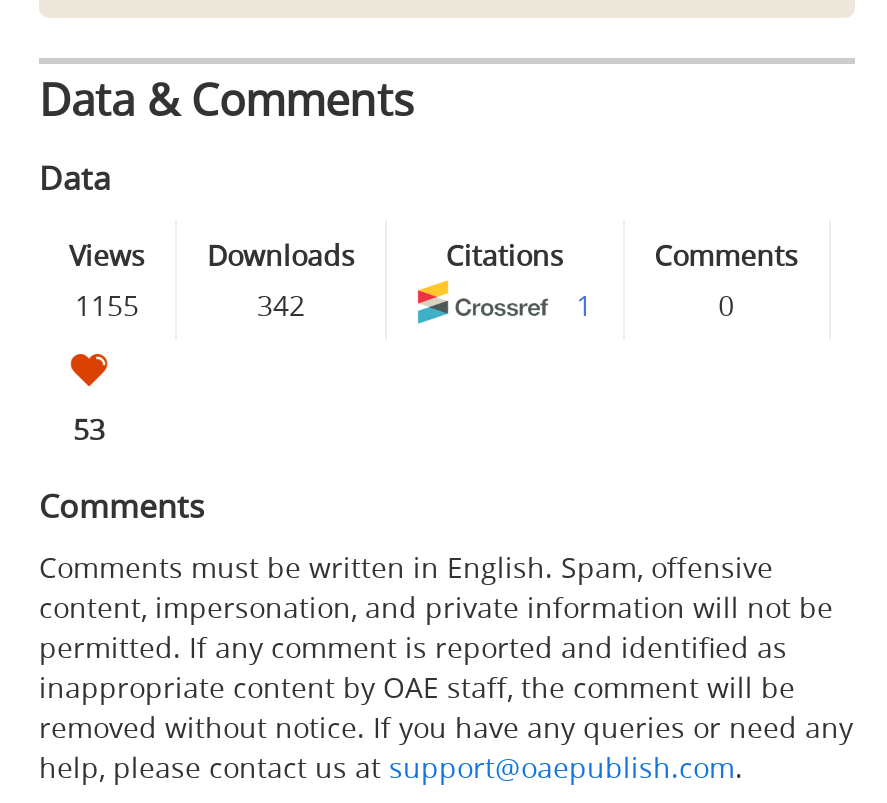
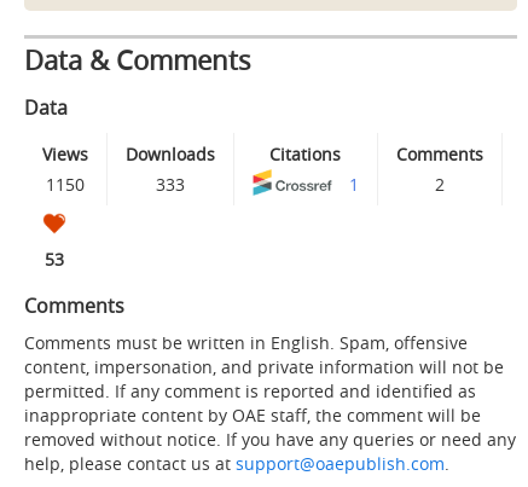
[75,285,139,323] 1155 -> [46,172,85,195] 1150
[257,285,305,323] 342 -> [156,172,185,195] 333
[718,285,734,323] 0 -> [435,172,444,195] 2

